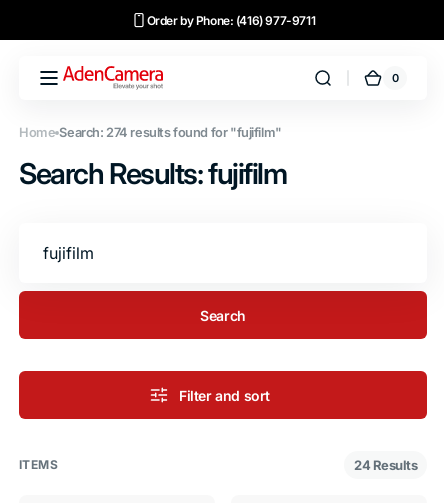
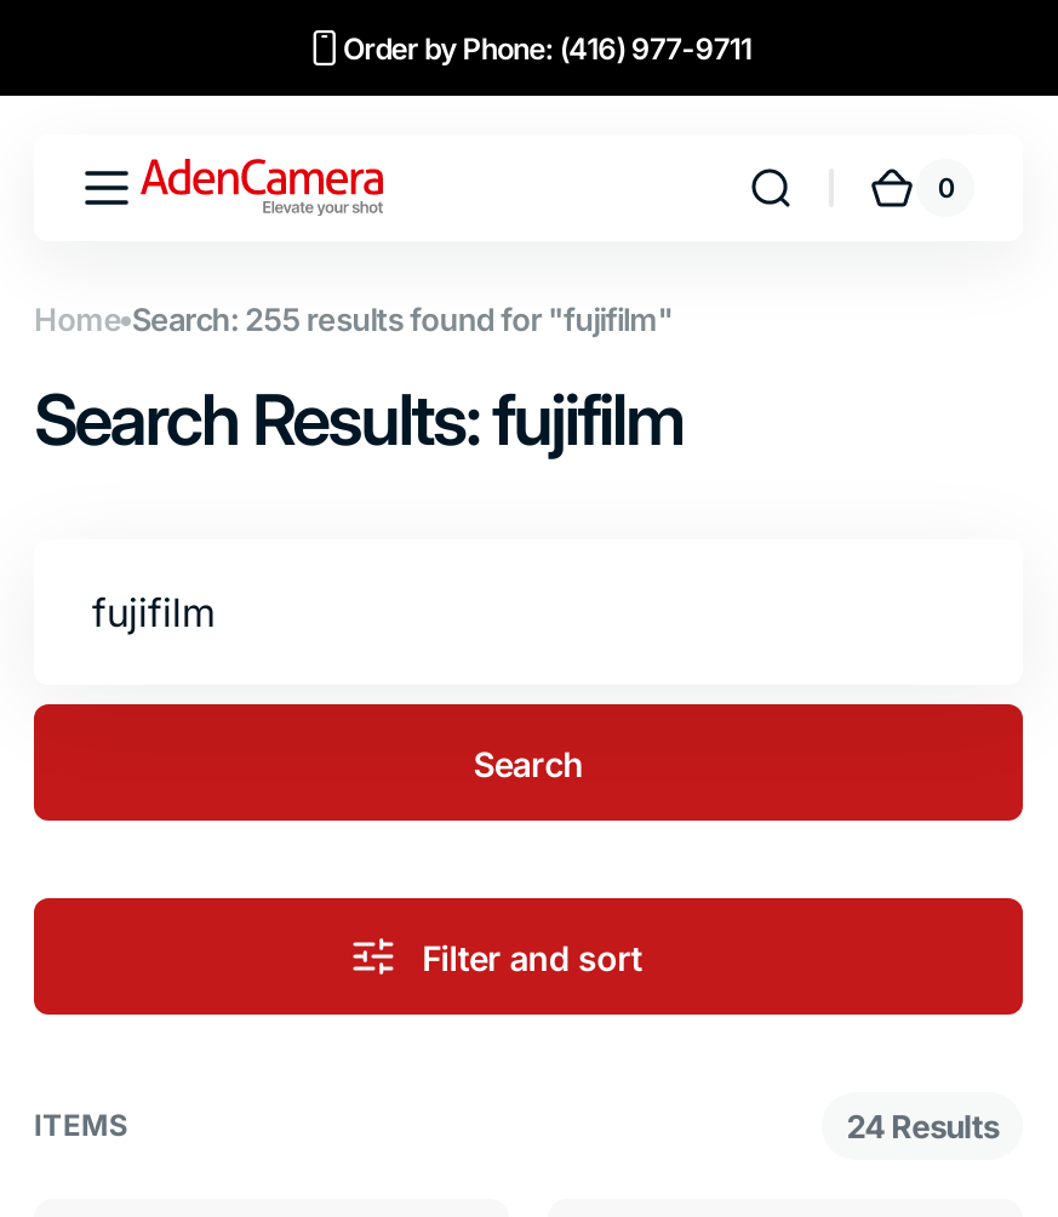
[19,125,282,140] Home Search: 274 results found for "fujifilm" -> [34,302,673,338] Home Search: 255 results found for "fujifilm"

